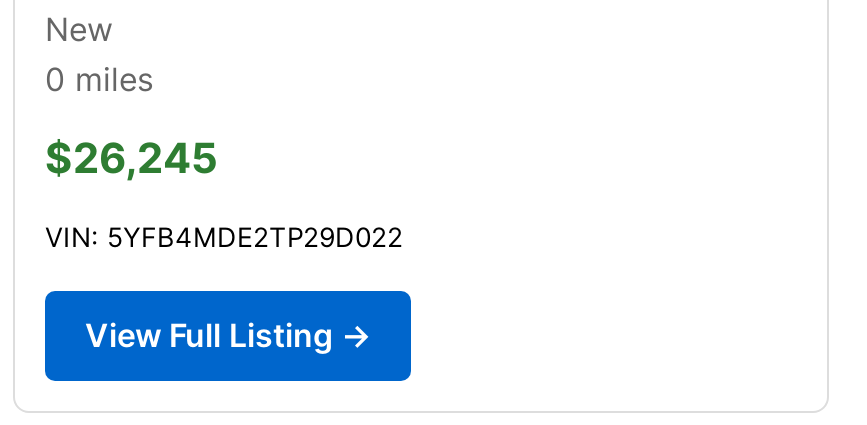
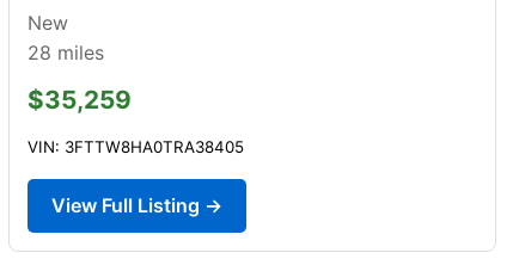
[45,59,153,99] 0 miles -> [28,40,104,64] 28 miles
[45,133,217,183] $26,245 -> [28,85,132,114] $35,259
[45,221,403,253] VIN: 5YFB4MDE2TP29D022 -> [28,137,244,156] VIN: 3FTTW8HA0TRA38405

